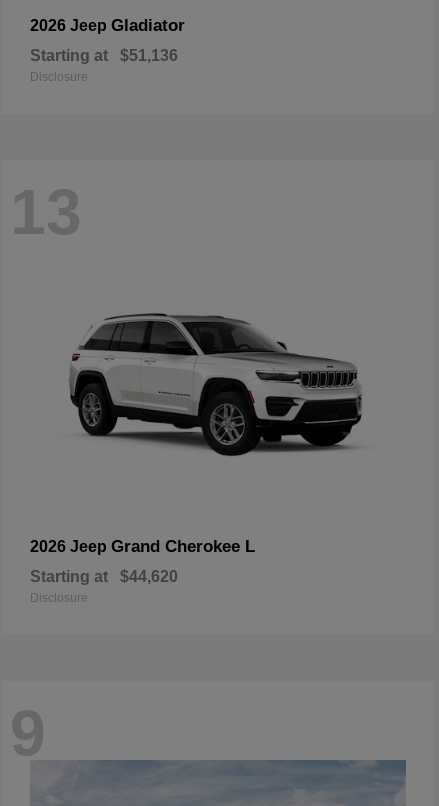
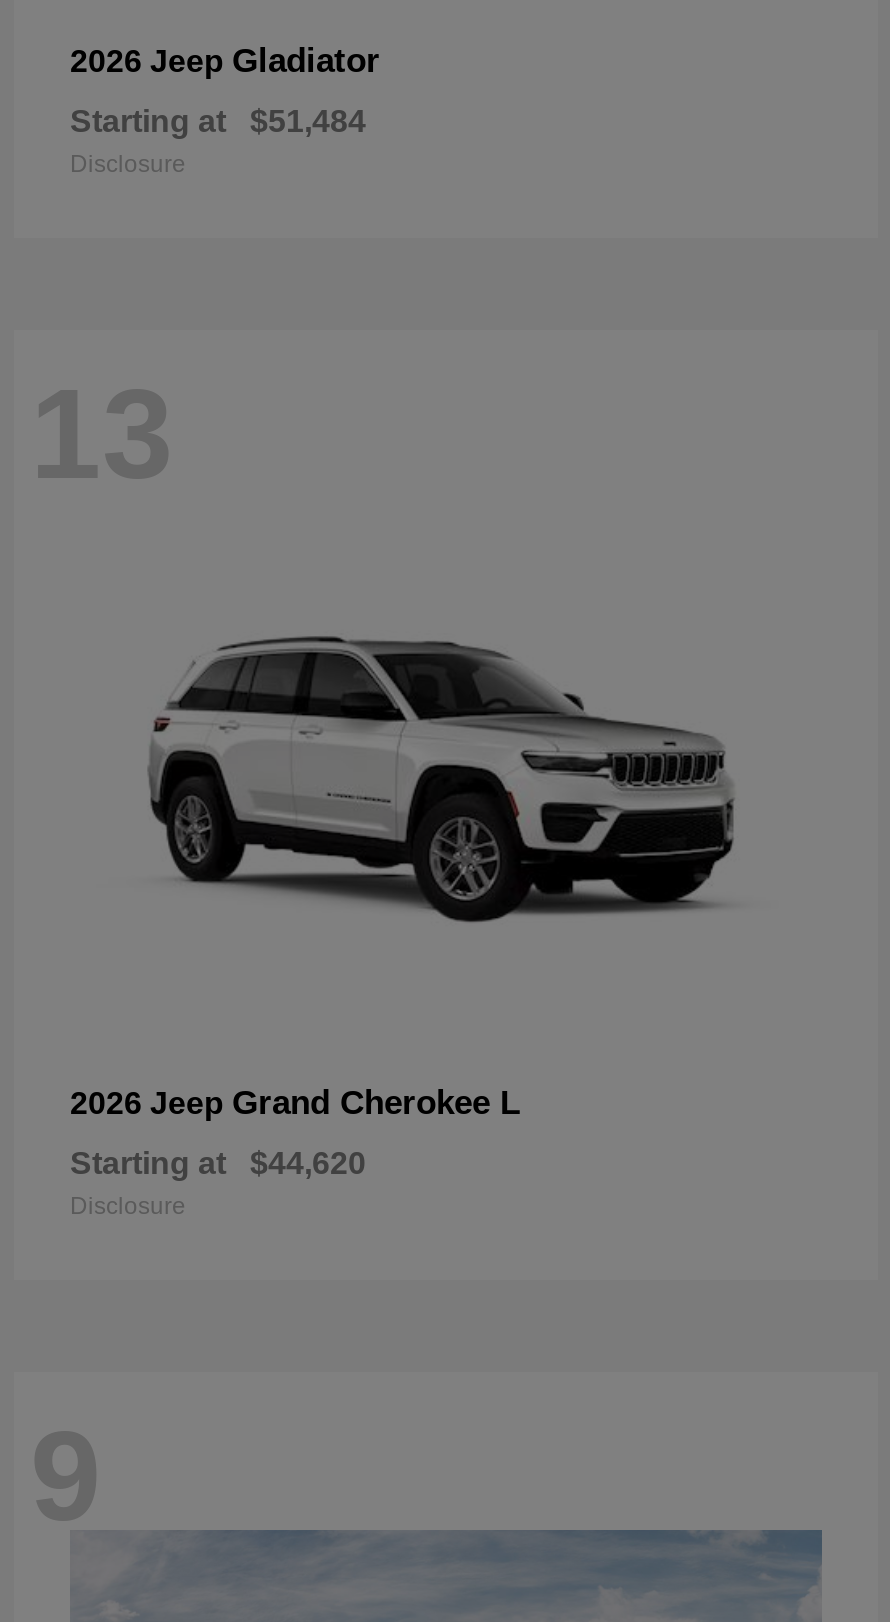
[30,47,178,64] Starting at $51,136 -> [70,104,366,138] Starting at $51,484

